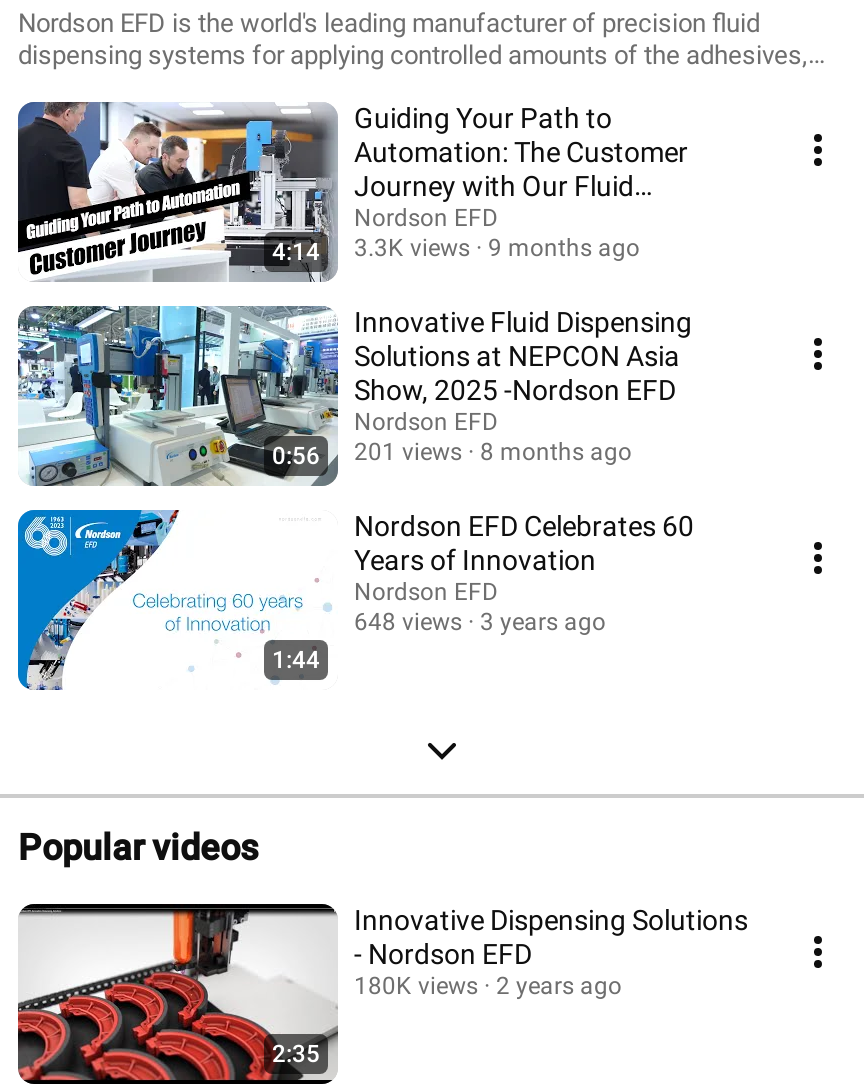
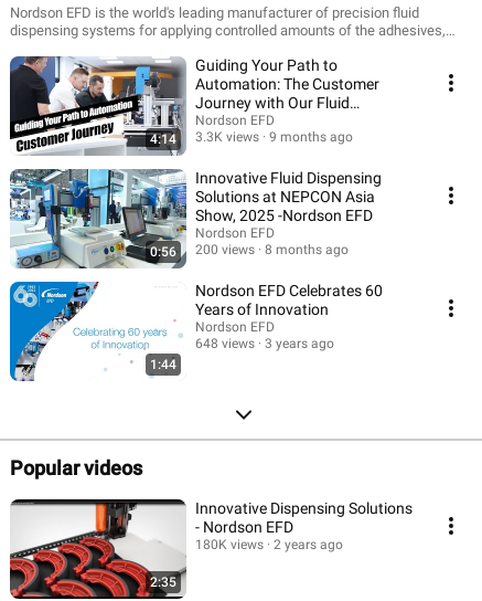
[272,437,632,469] 0:56 201 views 8 months ago -> [150,241,349,259] 0:56 200 views 8 months ago

